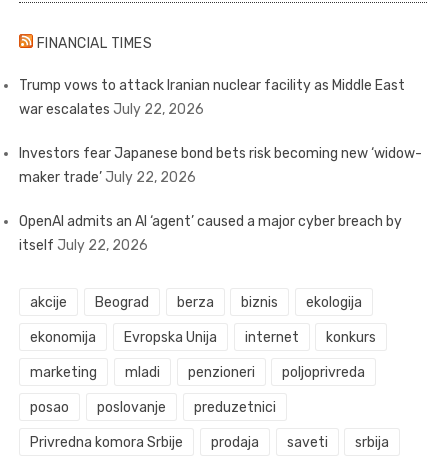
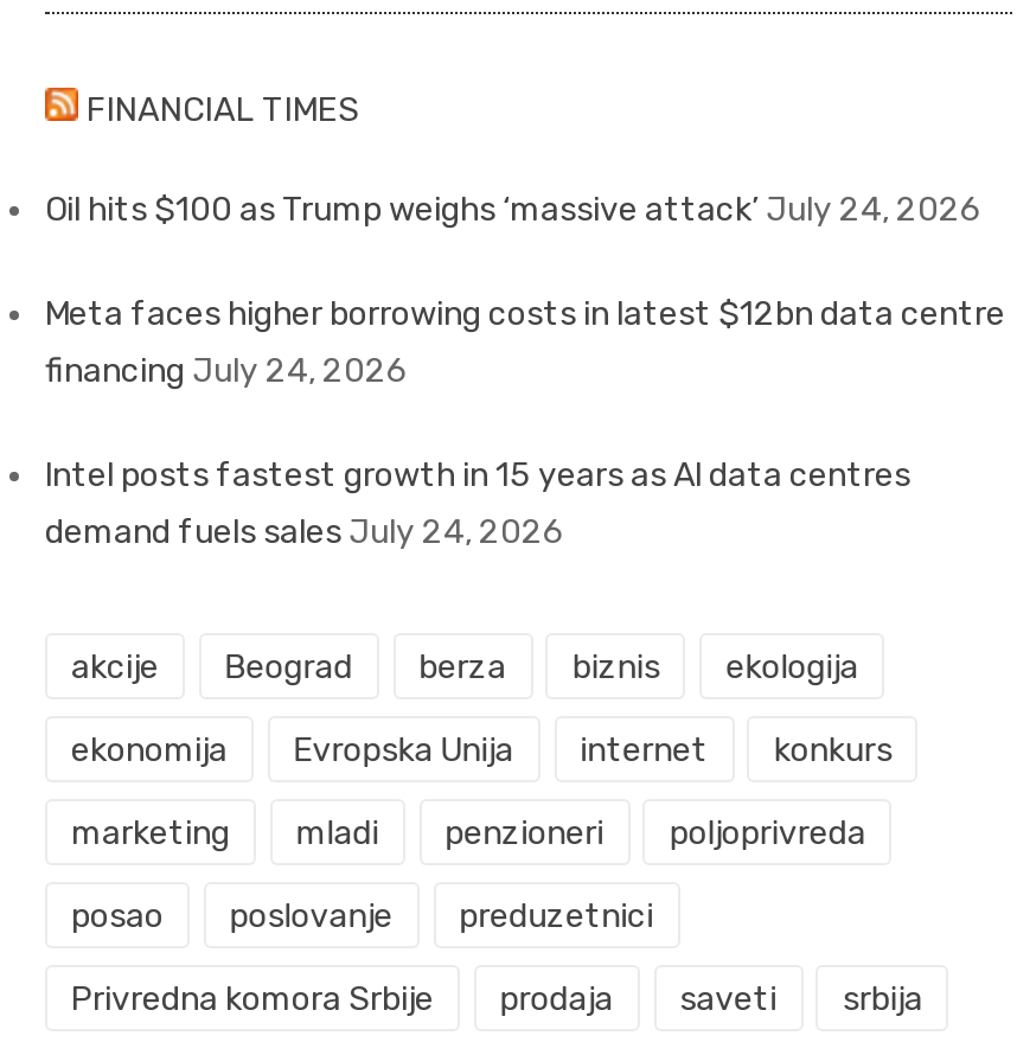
[19,77,405,118] Trump vows to attack Iranian nuclear facility as Middle East | war escalates July 22, 2026 -> [45,190,981,230] Oil hits $100 as Trump weighs ‘massive attack’ July 24, 2026
[19,145,422,186] Investors fear Japanese bond bets risk becoming new ‘widow- | maker trade’ July 22, 2026 -> [45,294,1005,391] Meta faces higher borrowing costs in latest $12bn data centre | financing July 24, 2026
[19,213,402,254] OpenAI admits an AI ‘agent’ caused a major cyber breach by | itself July 22, 2026 -> [45,455,910,552] Intel posts fastest growth in 15 years as AI data centres | demand fuels sales July 24, 2026

